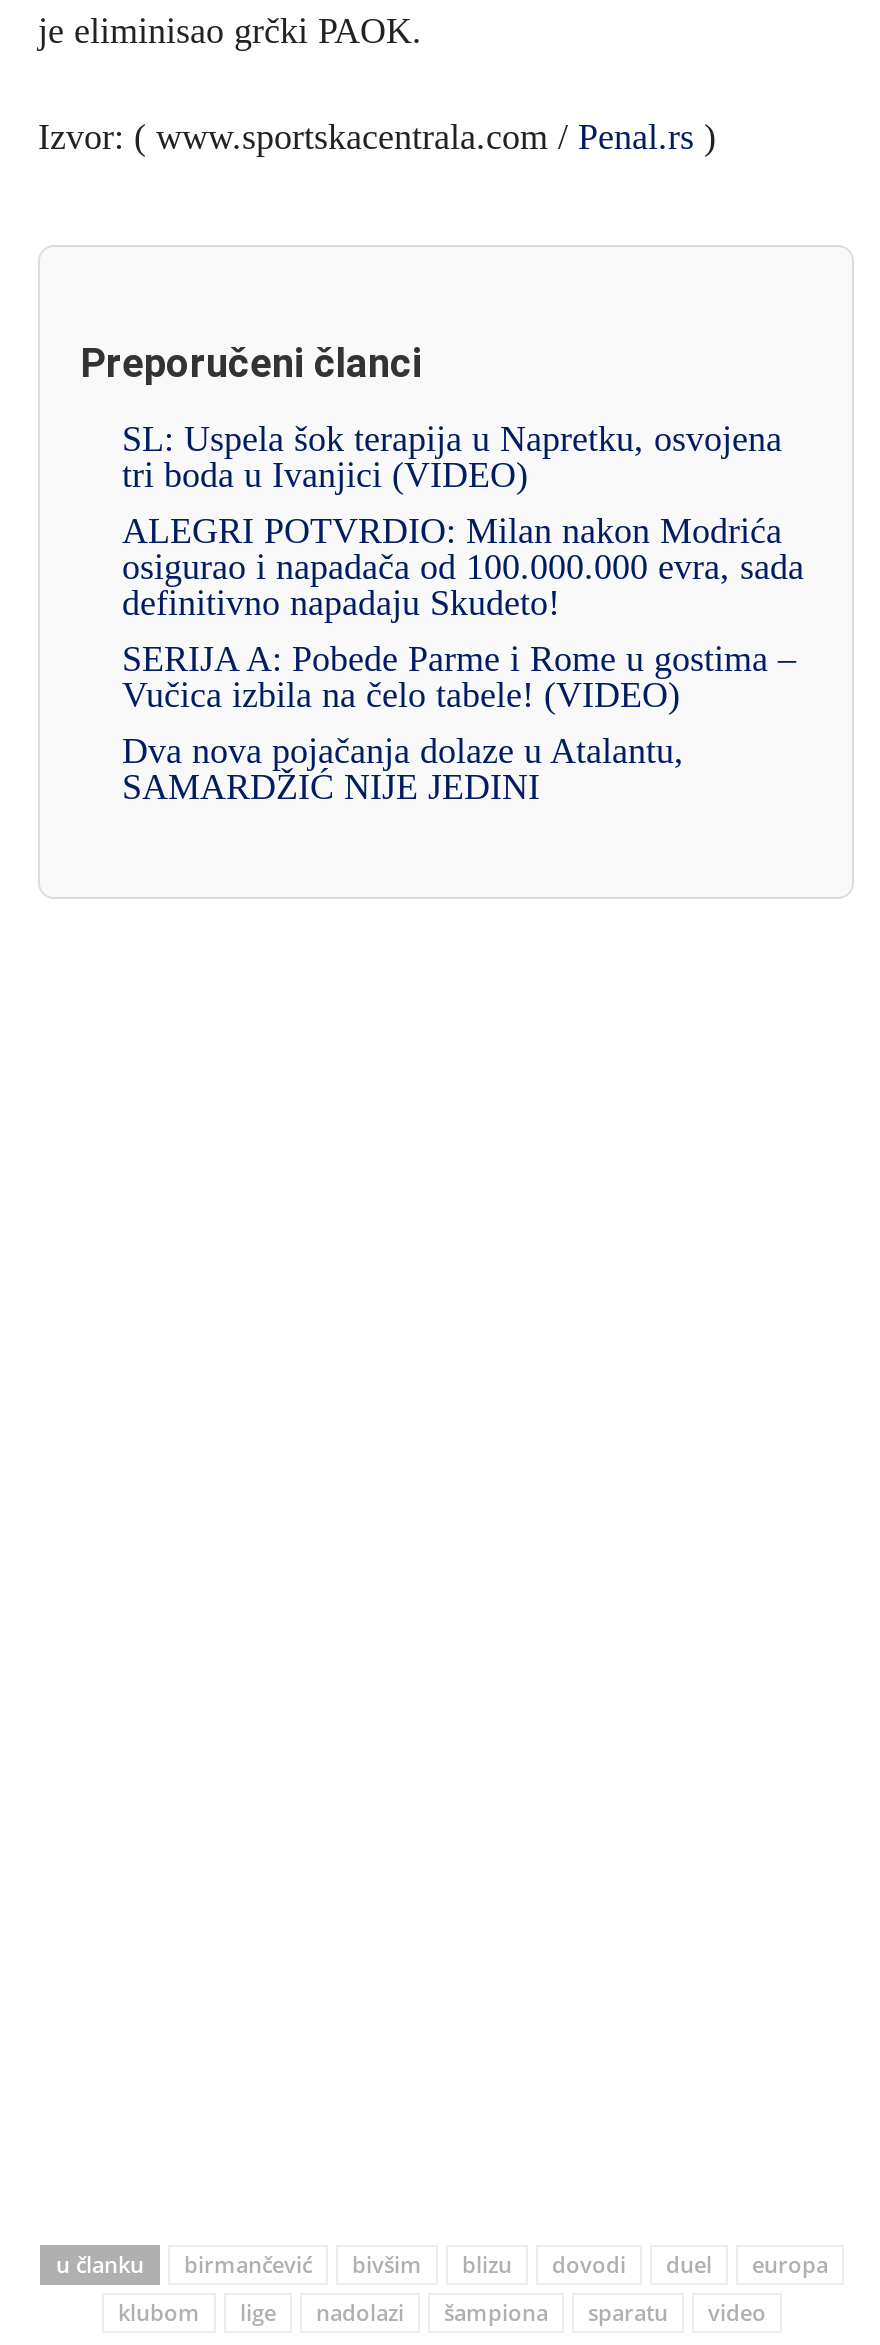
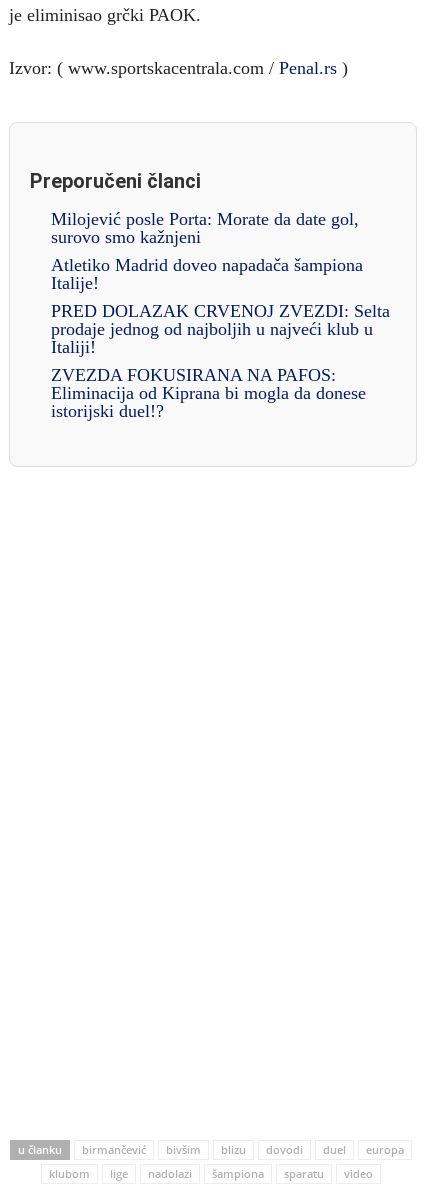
[122,418,804,806] SL: Uspela šok terapija u Napretku, osvojena | tri boda u Ivanjici (VIDEO) | ALEGRI POTVRDIO: Milan nakon Modrića | osigurao i napadača od 100.000.000 evra, sada | definitivno napadaju Skudeto! | SERIJA A: Pobede Parme i Rome u gostima – | Vučica izbila na čelo tabele! (VIDEO) | Dva nova pojačanja dolaze u Atalantu, | SAMARDŽIĆ NIJE JEDINI -> [51,209,390,421] Milojević posle Porta: Morate da date gol, | surovo smo kažnjeni | Atletiko Madrid doveo napadača šampiona | Italije! | PRED DOLAZAK CRVENOJ ZVEZDI: Selta | prodaje jednog od najboljih u najveći klub u | Italiji! | ZVEZDA FOKUSIRANA NA PAFOS: | Eliminacija od Kiprana bi mogla da donese | istorijski duel!?

